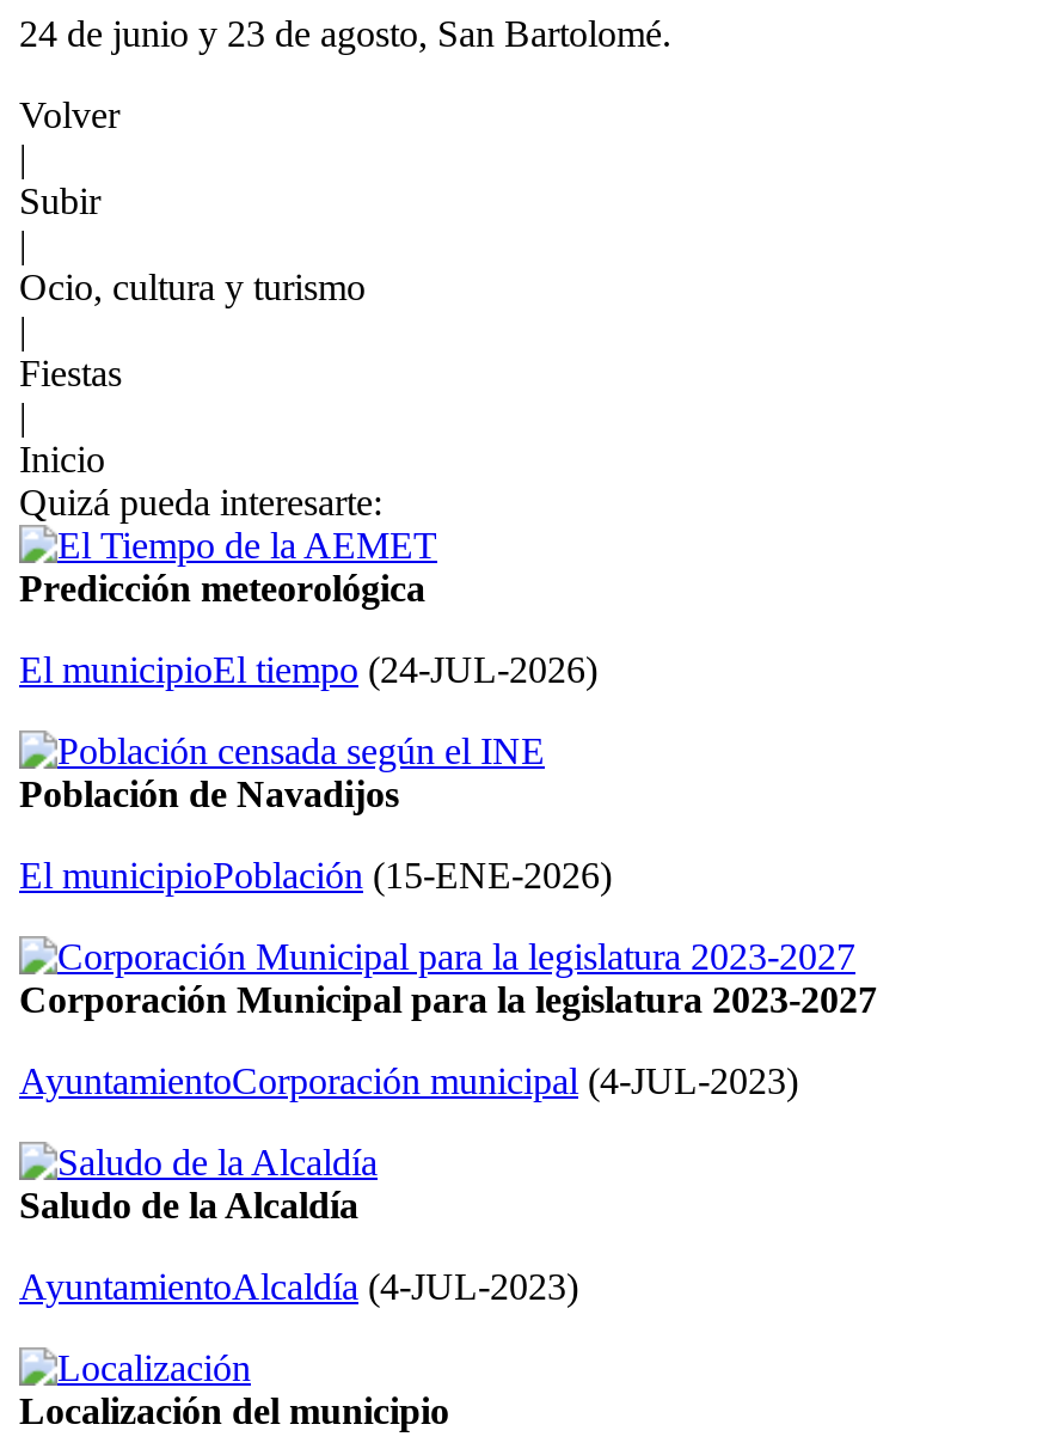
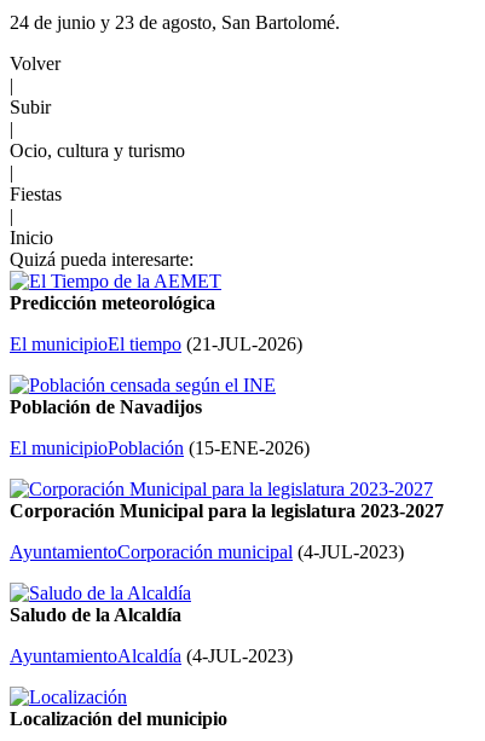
[19,650,597,691] El municipioEl tiempo (24-JUL-2026) -> [10,334,302,355] El municipioEl tiempo (21-JUL-2026)

